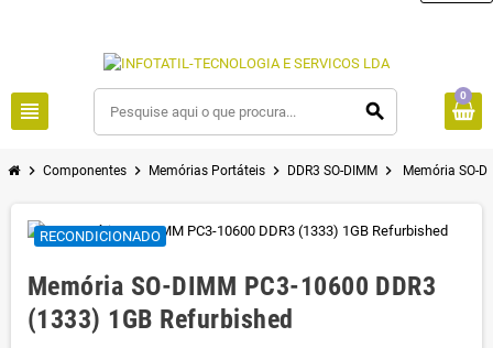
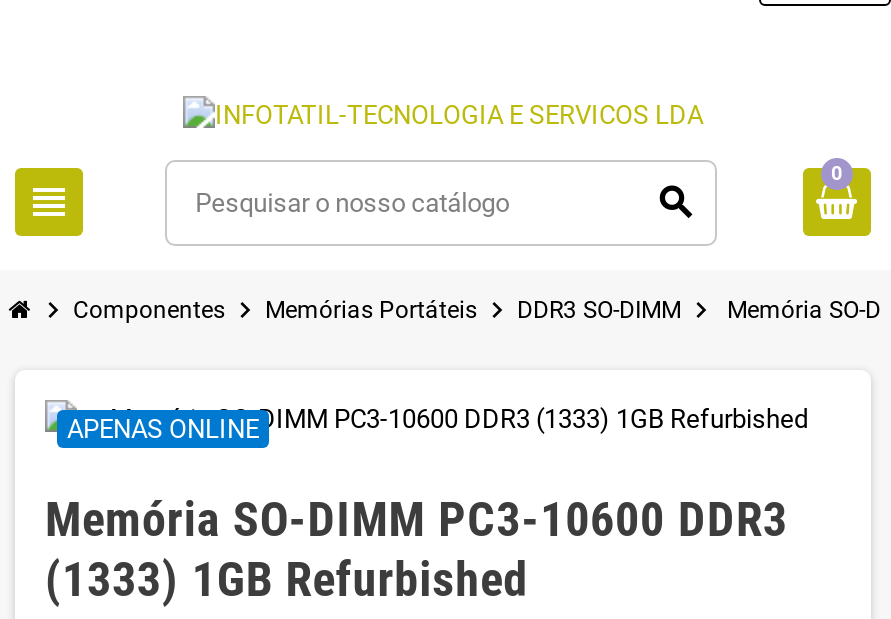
[40,228,161,244] RECONDICIONADO -> [67,413,259,443] APENAS ONLINE

